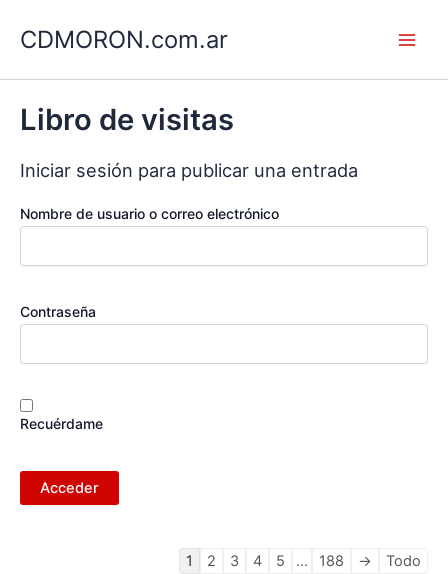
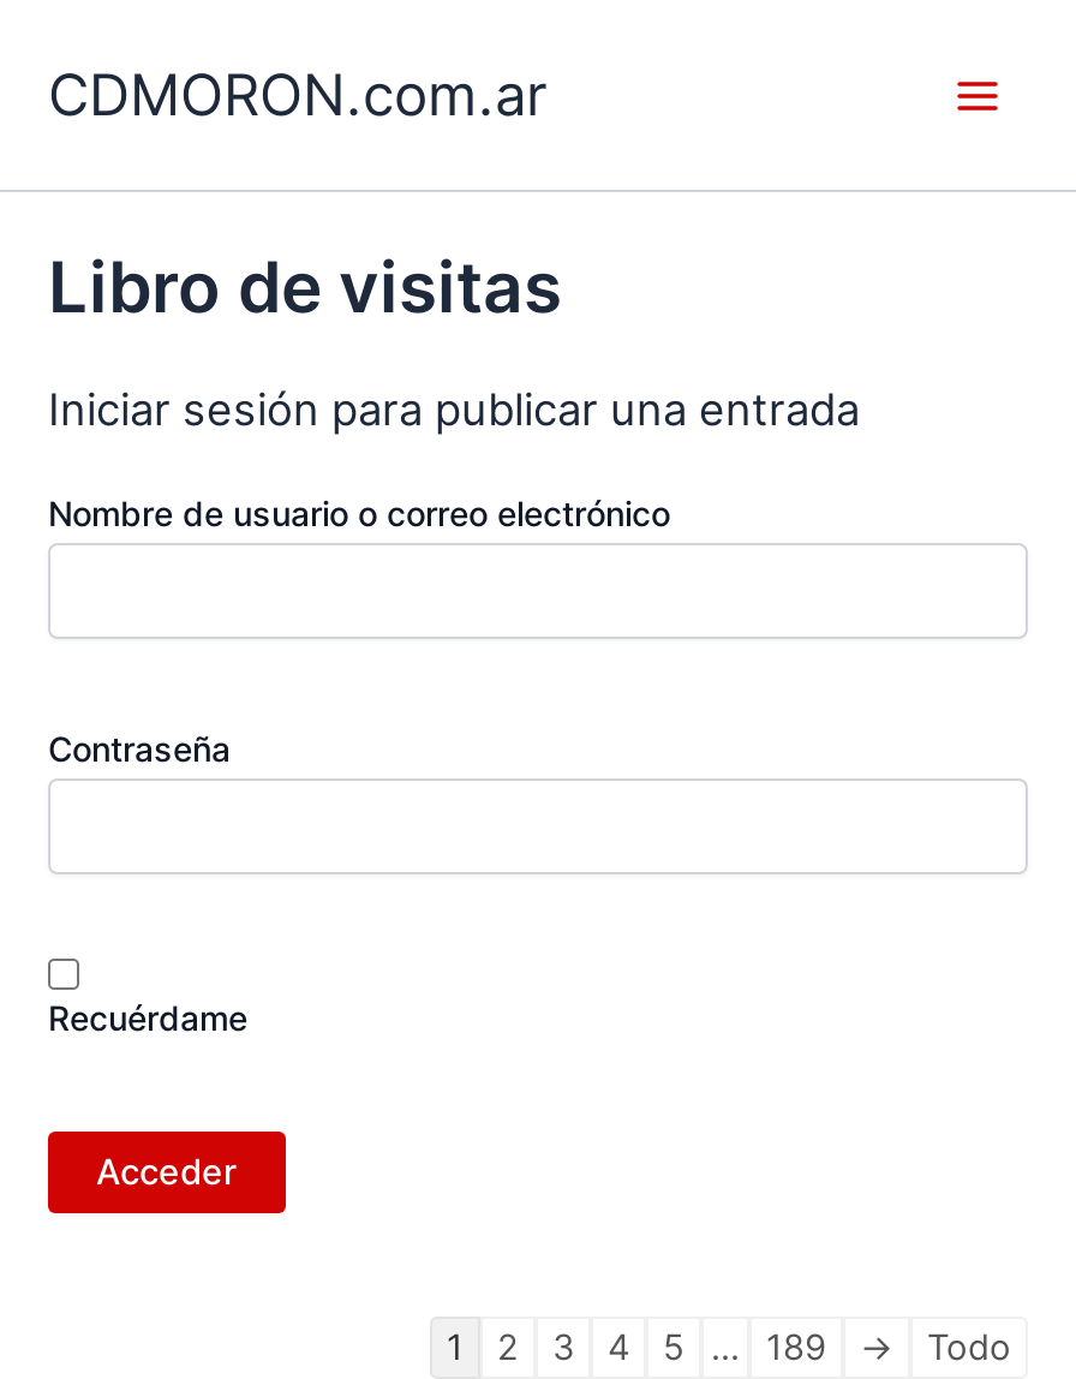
[319,552,344,570] 188 -> [766,1325,826,1368] 189

